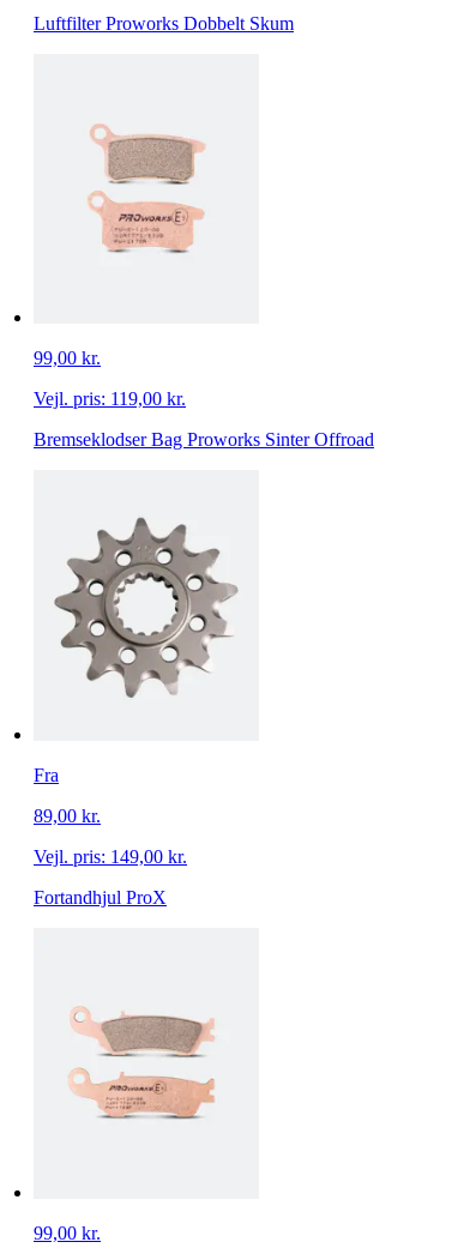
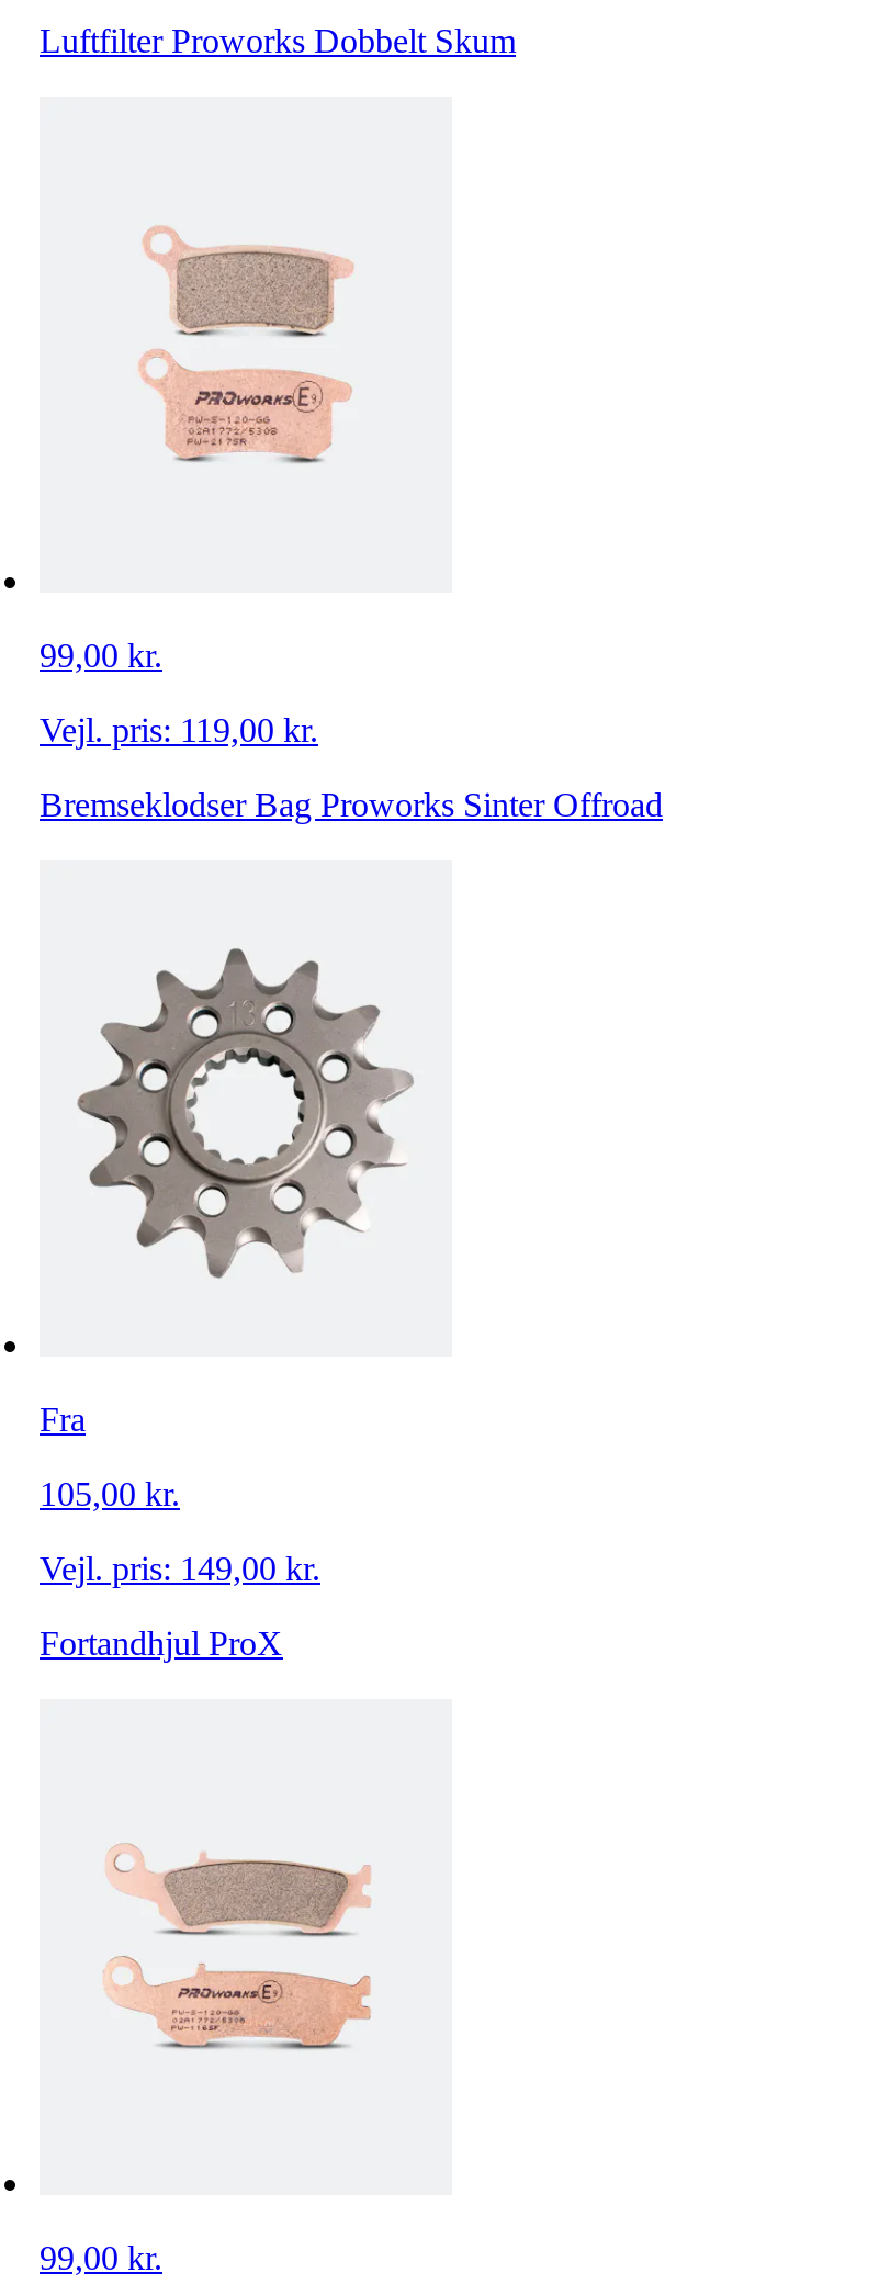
[34,806,101,826] 89,00 kr. -> [40,1475,180,1512] 105,00 kr.

